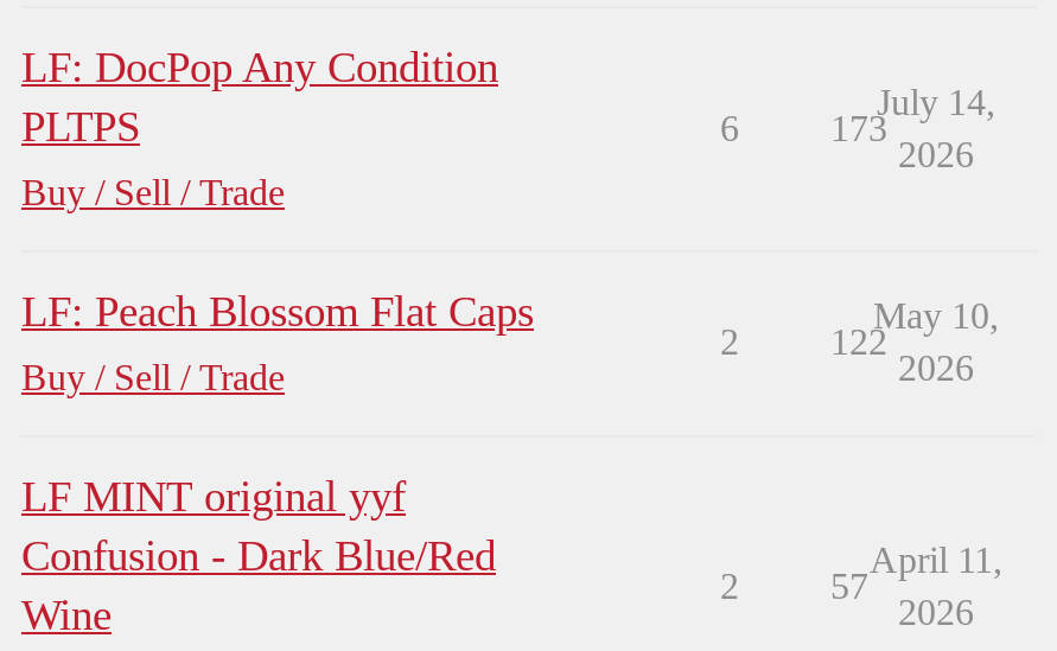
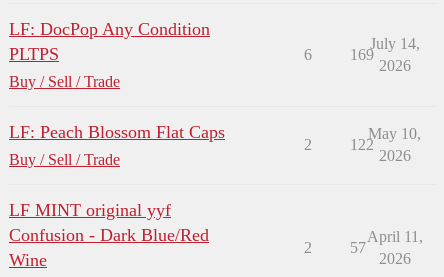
[830,109,887,149] 173 -> [350,46,374,63] 169

